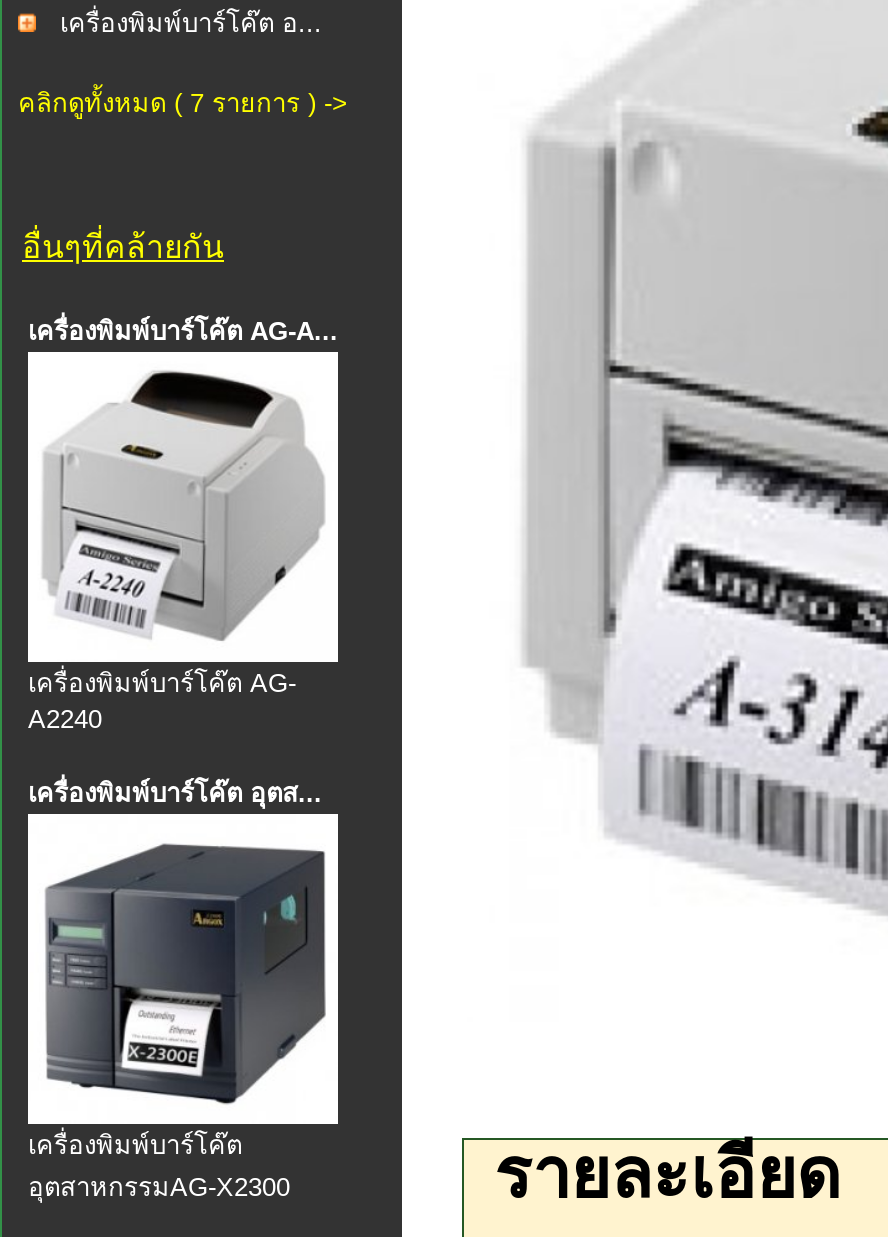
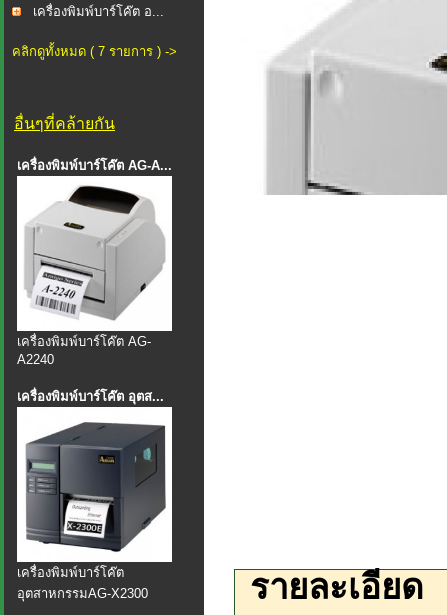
[522,388,882,916] [image] -> none

